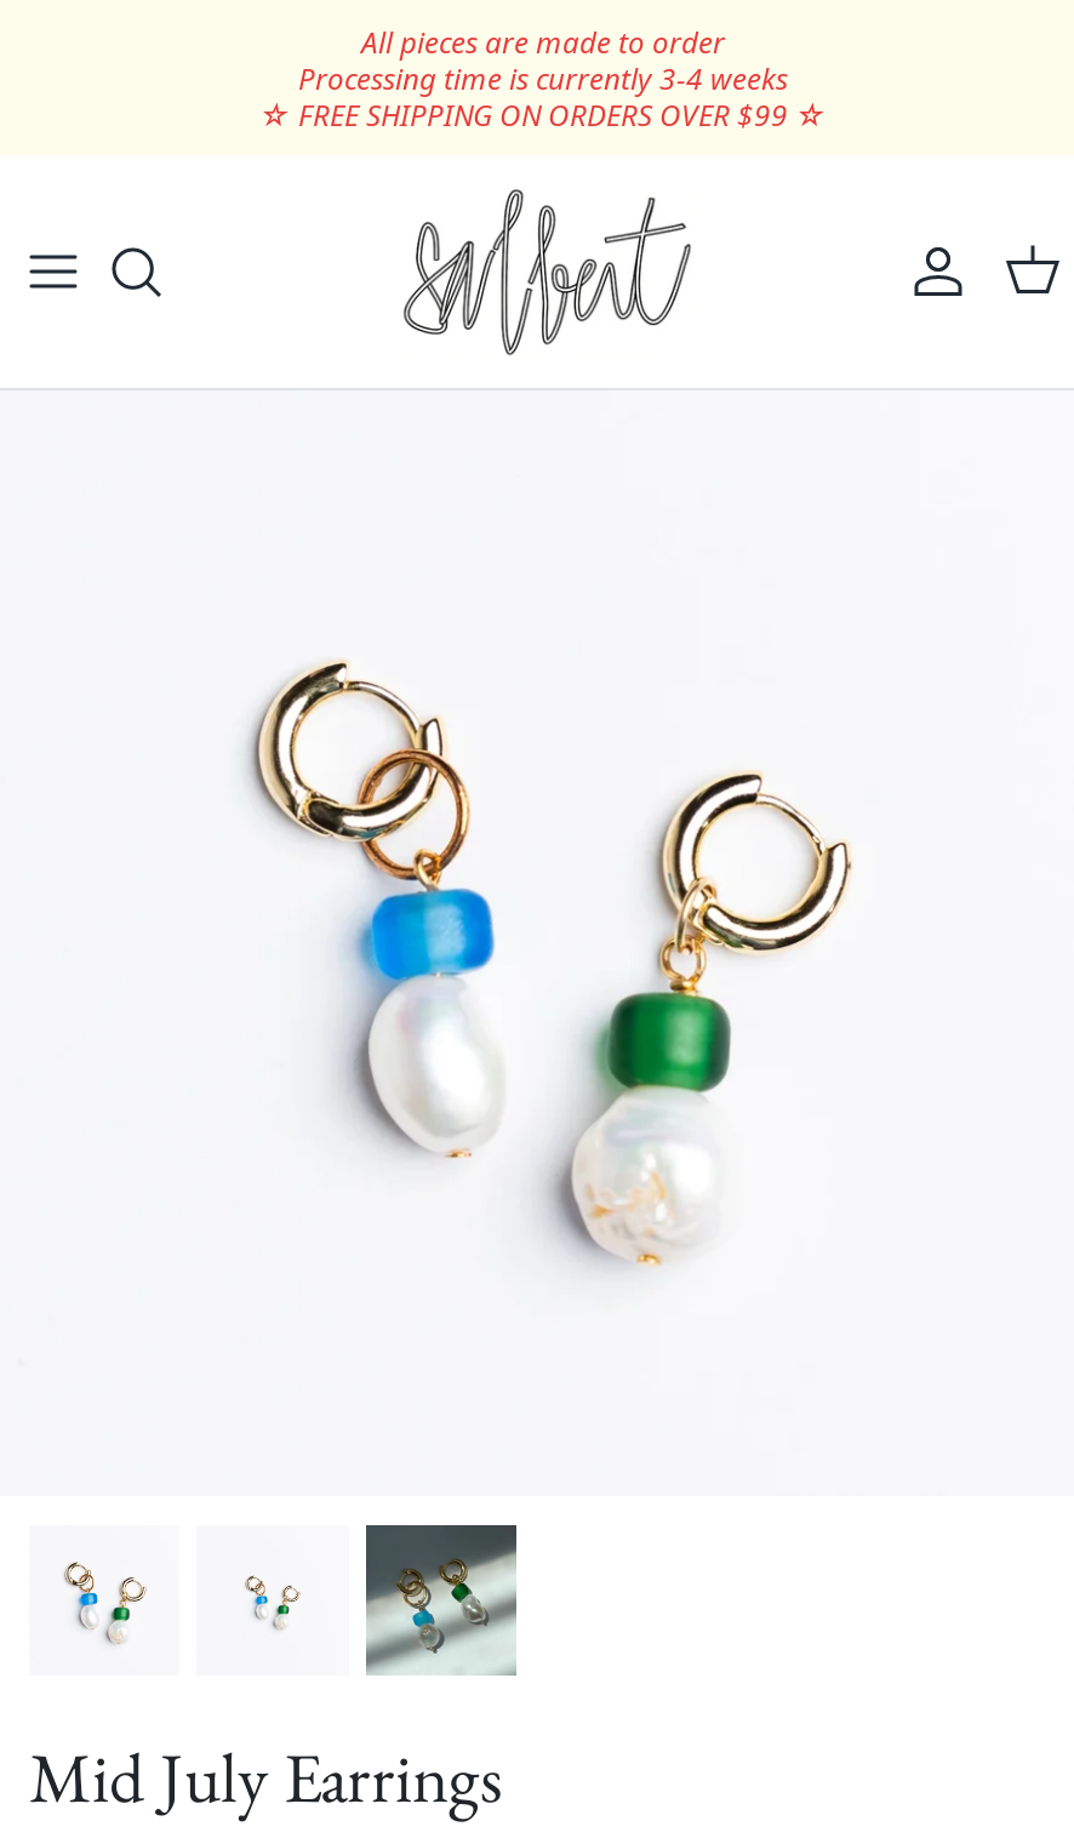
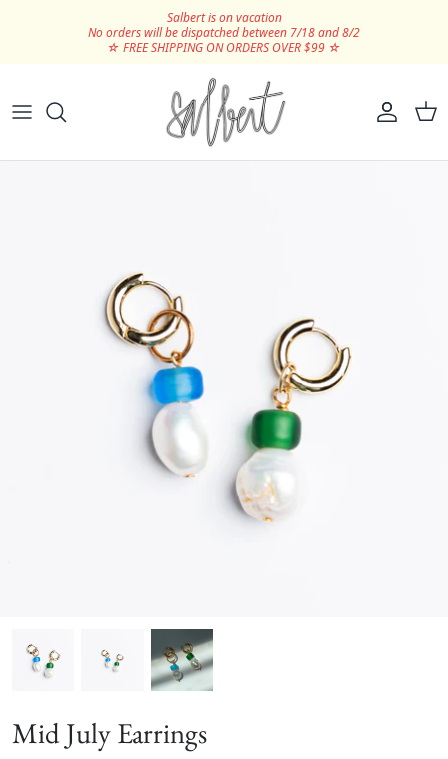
[298,21,788,98] All pieces are made to order | Processing time is currently 3-4 weeks -> [88,9,360,41] Salbert is on vacation | No orders will be dispatched between 7/18 and 8/2

